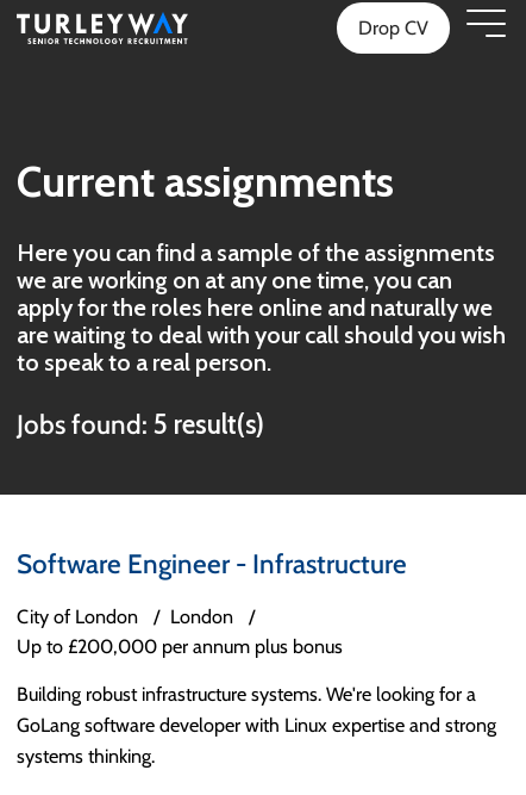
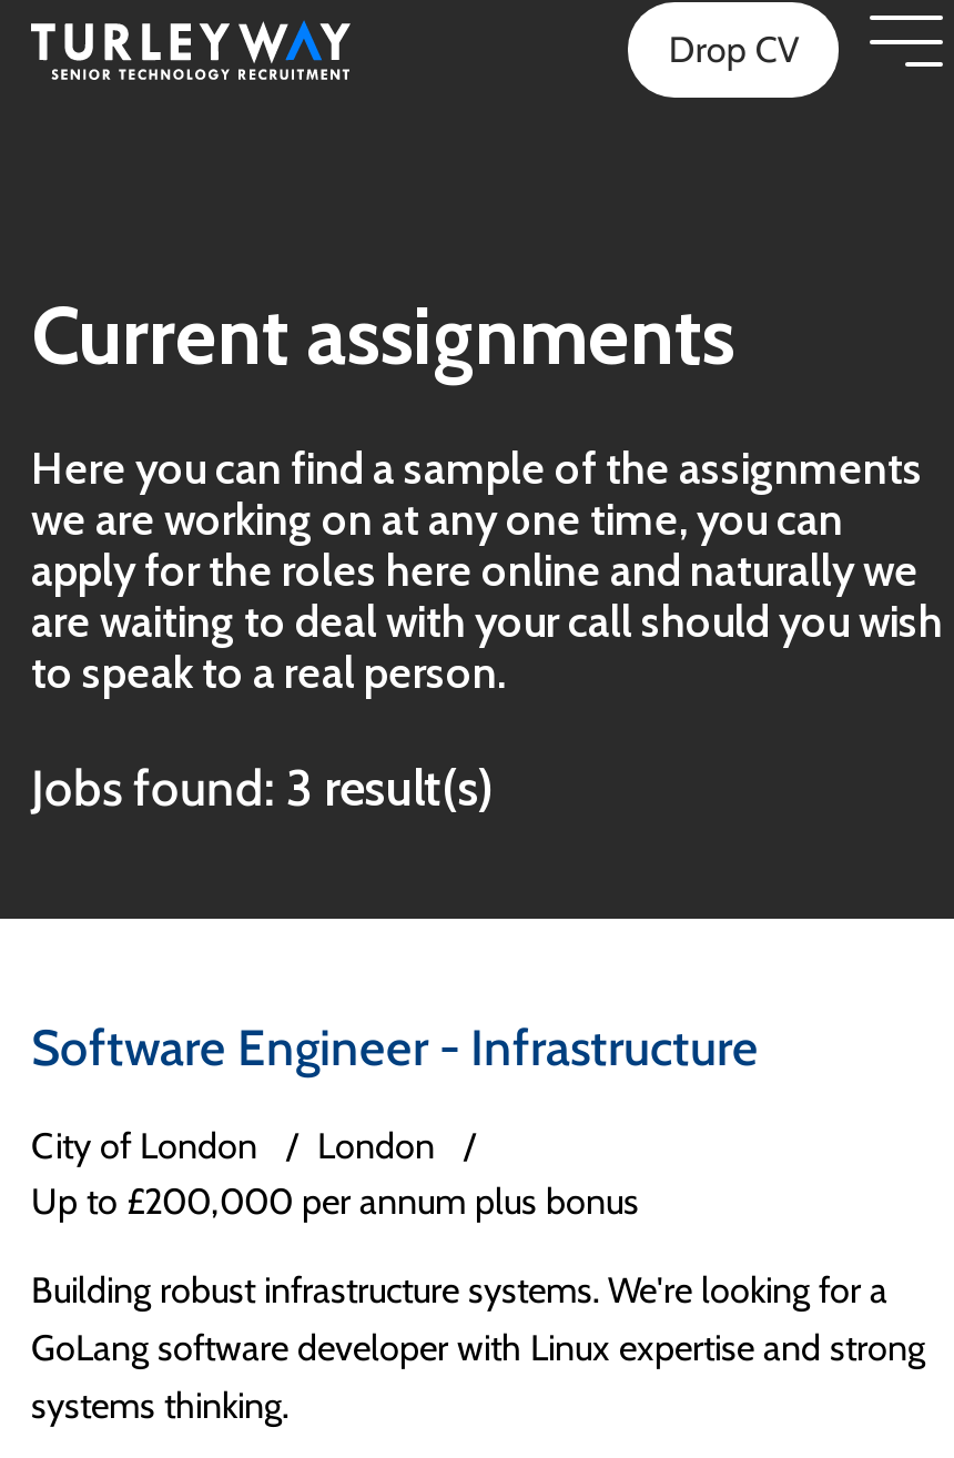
[17,408,264,441] Jobs found: 5 result(s) -> [31,757,493,819] Jobs found: 3 result(s)

